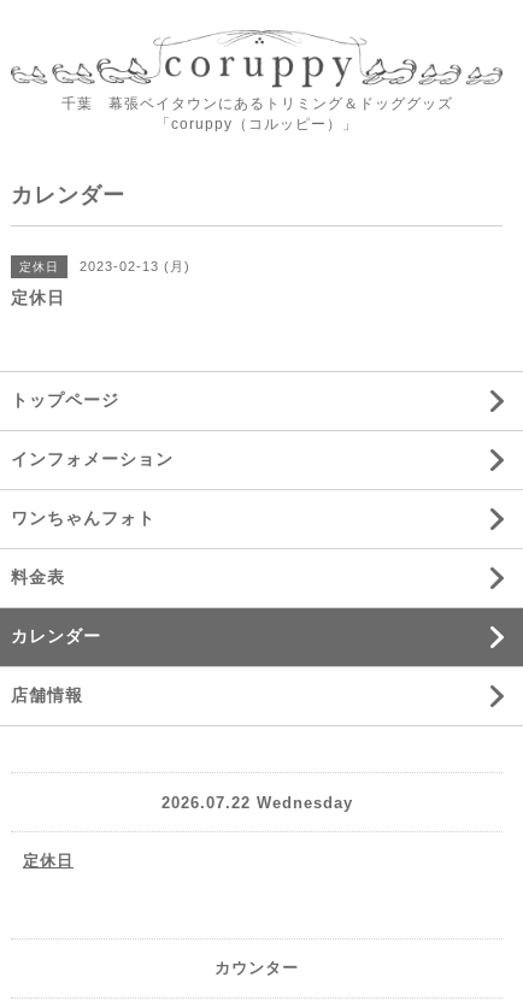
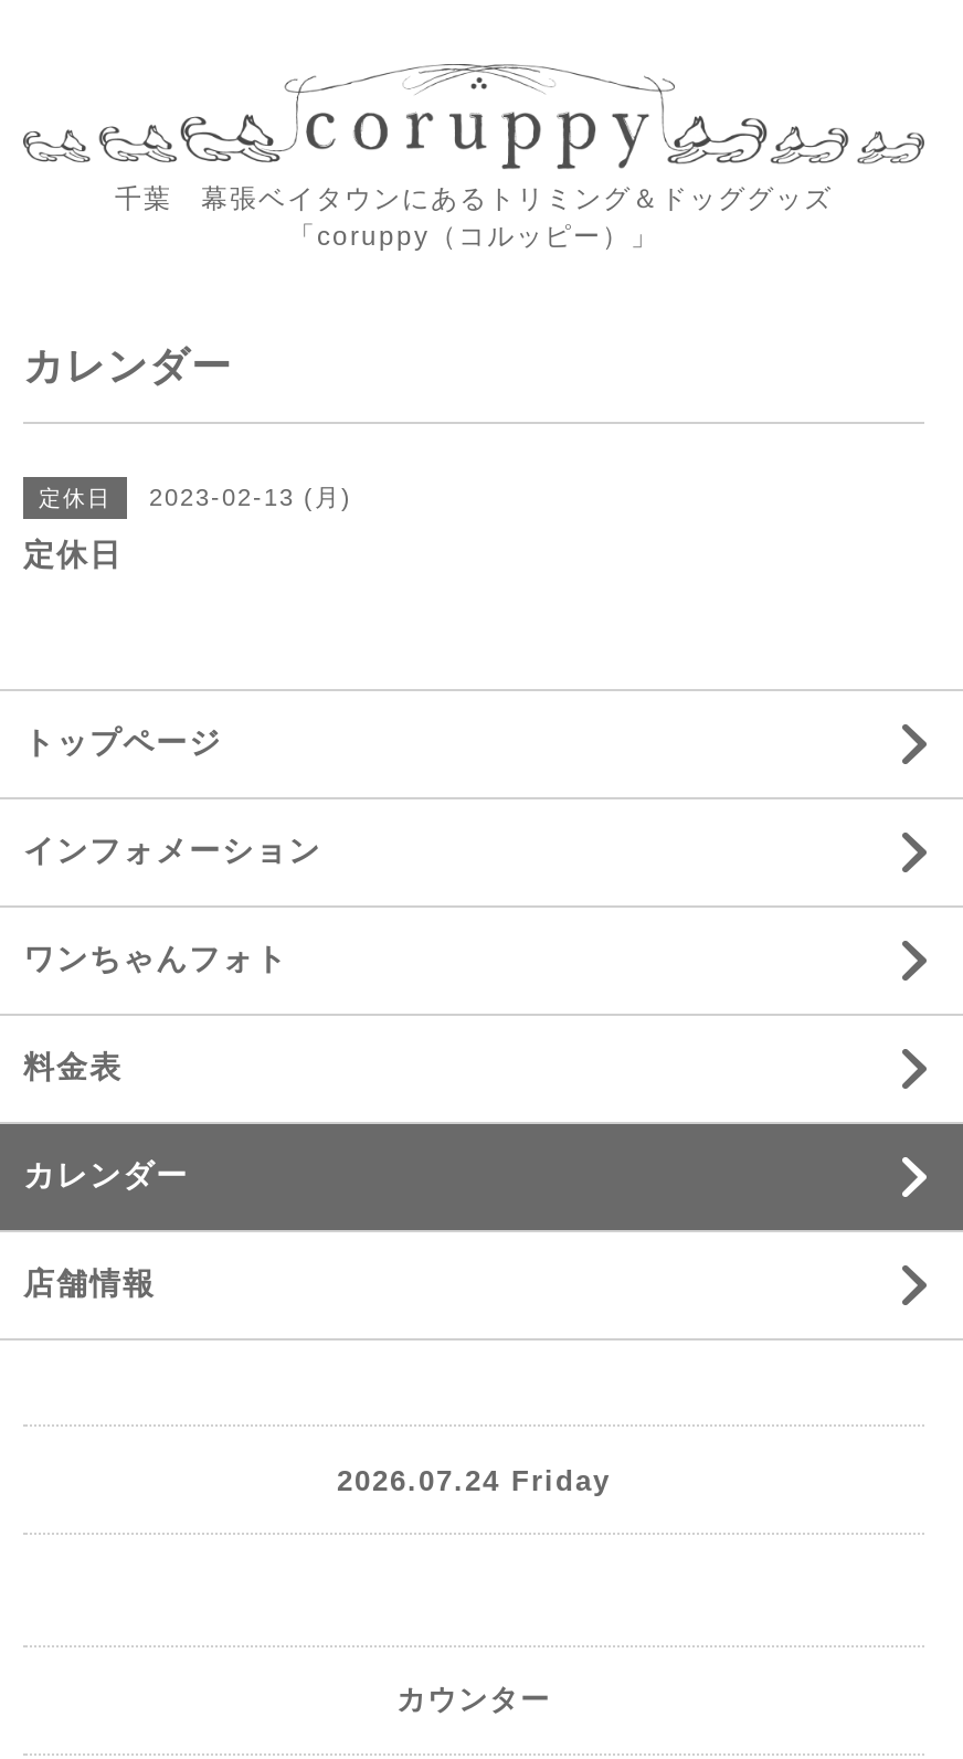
[23,793,352,870] 2026.07.22 Wednesday | 定休日 -> [337,1463,611,1496] 2026.07.24 Friday

